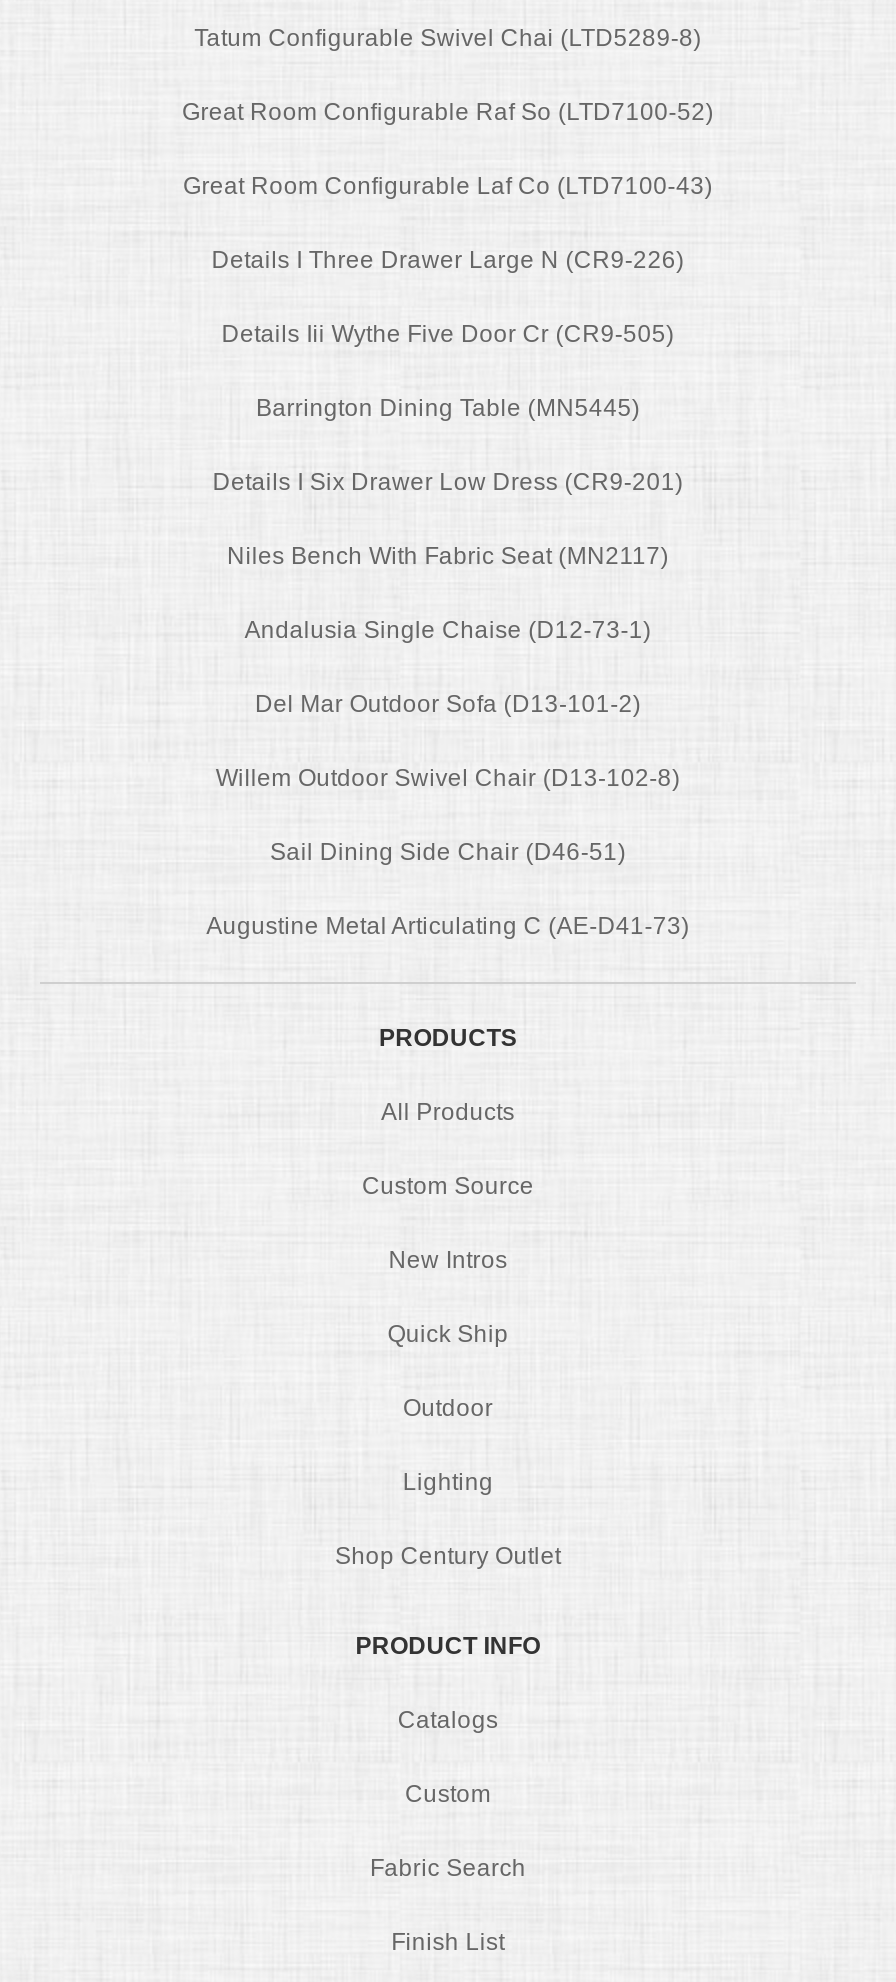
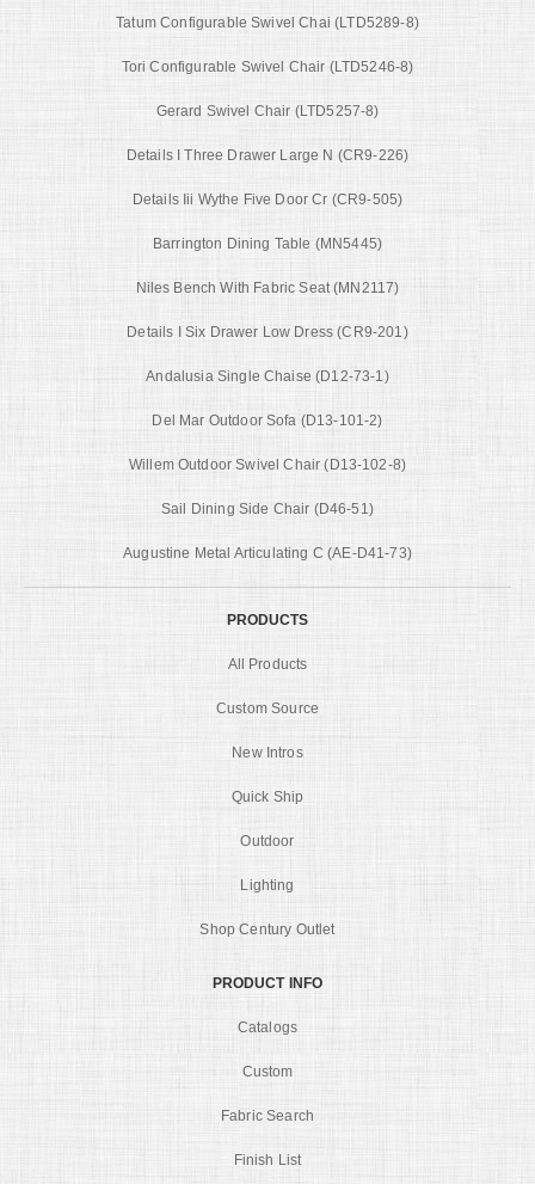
[182,98,714,126] Great Room Configurable Raf So (LTD7100-52) -> [121,58,414,75] Tori Configurable Swivel Chair (LTD5246-8)
[183,172,713,200] Great Room Configurable Laf Co (LTD7100-43) -> [156,103,379,119] Gerard Swivel Chair (LTD5257-8)
moved [213,468,683,496] -> [127,324,408,340]: Details I Six Drawer Low Dress (CR9-201)
moved [227,542,669,570] -> [136,279,399,296]: Niles Bench With Fabric Seat (MN2117)

